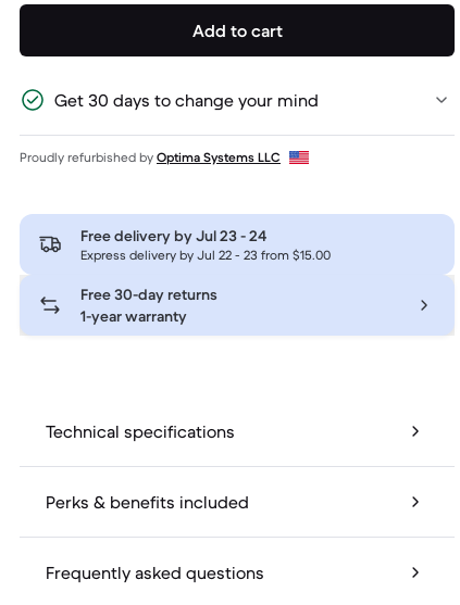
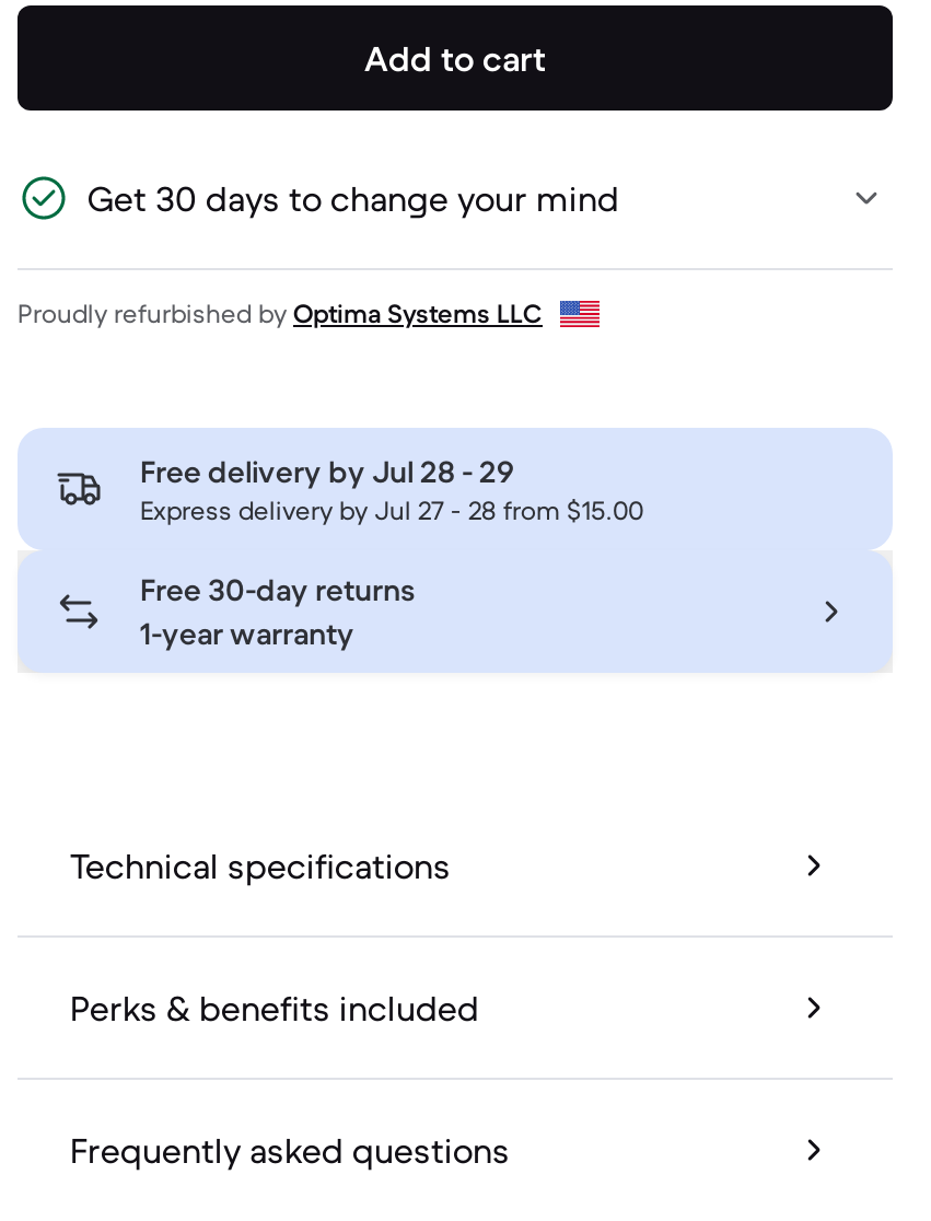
[80,226,266,246] Free delivery by Jul 23 - 24 -> [140,453,514,492] Free delivery by Jul 28 - 29
[80,247,331,263] Express delivery by Jul 22 - 23 from $15.00 -> [140,494,643,527] Express delivery by Jul 27 - 28 from $15.00

